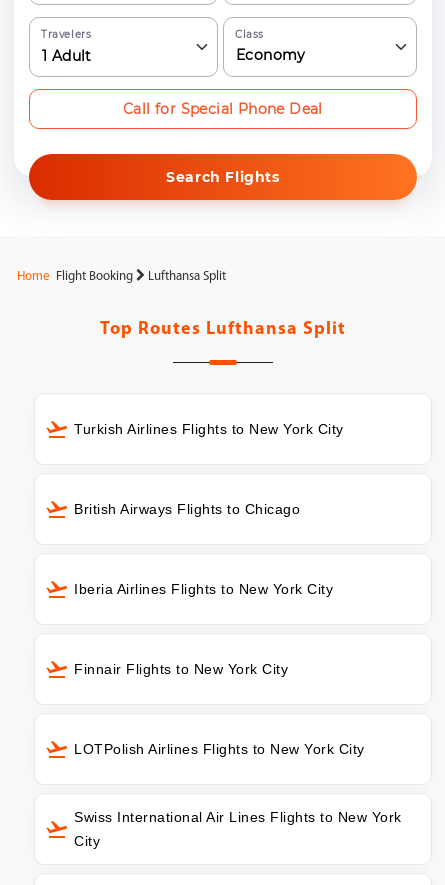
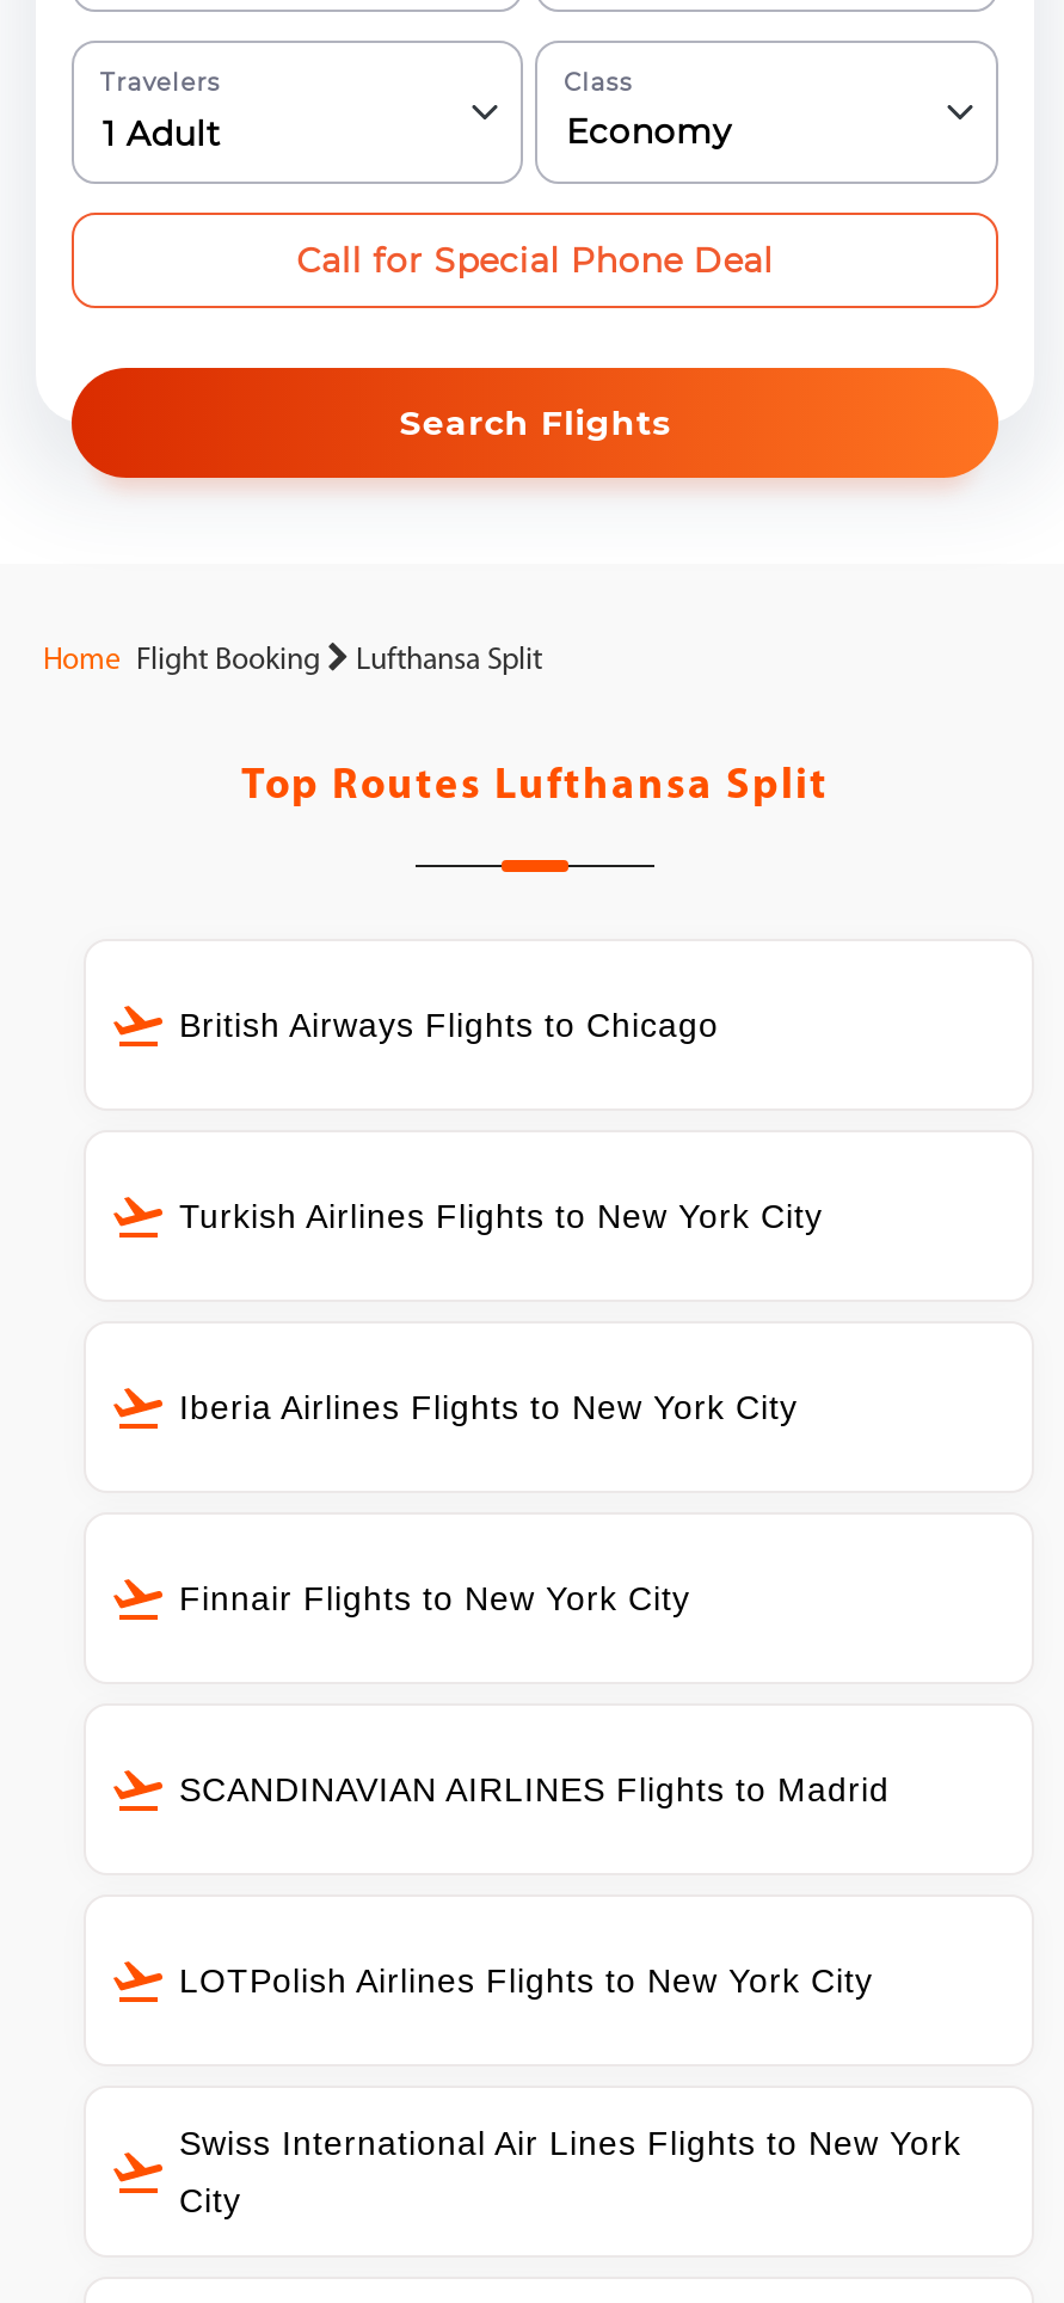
moved [74,501,300,517] -> [179,1006,719,1044]: British Airways Flights to Chicago
none -> [179,1770,890,1808] SCANDINAVIAN AIRLINES Flights to Madrid

